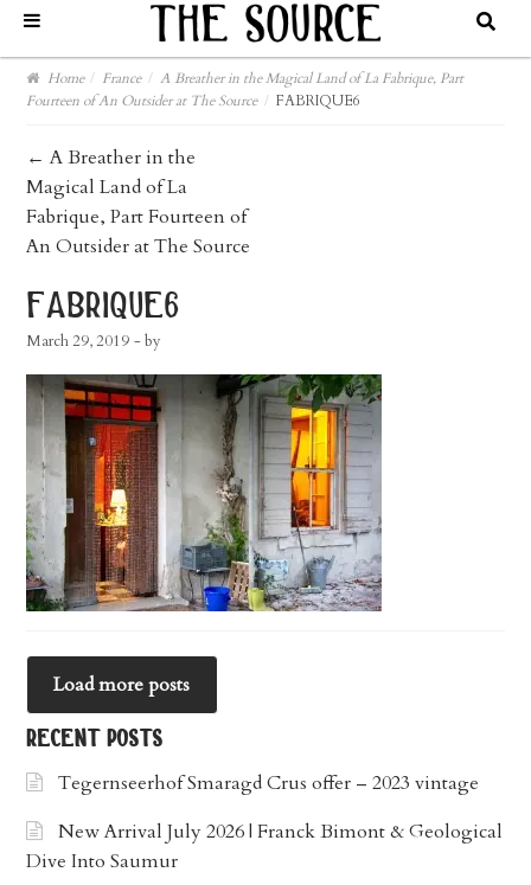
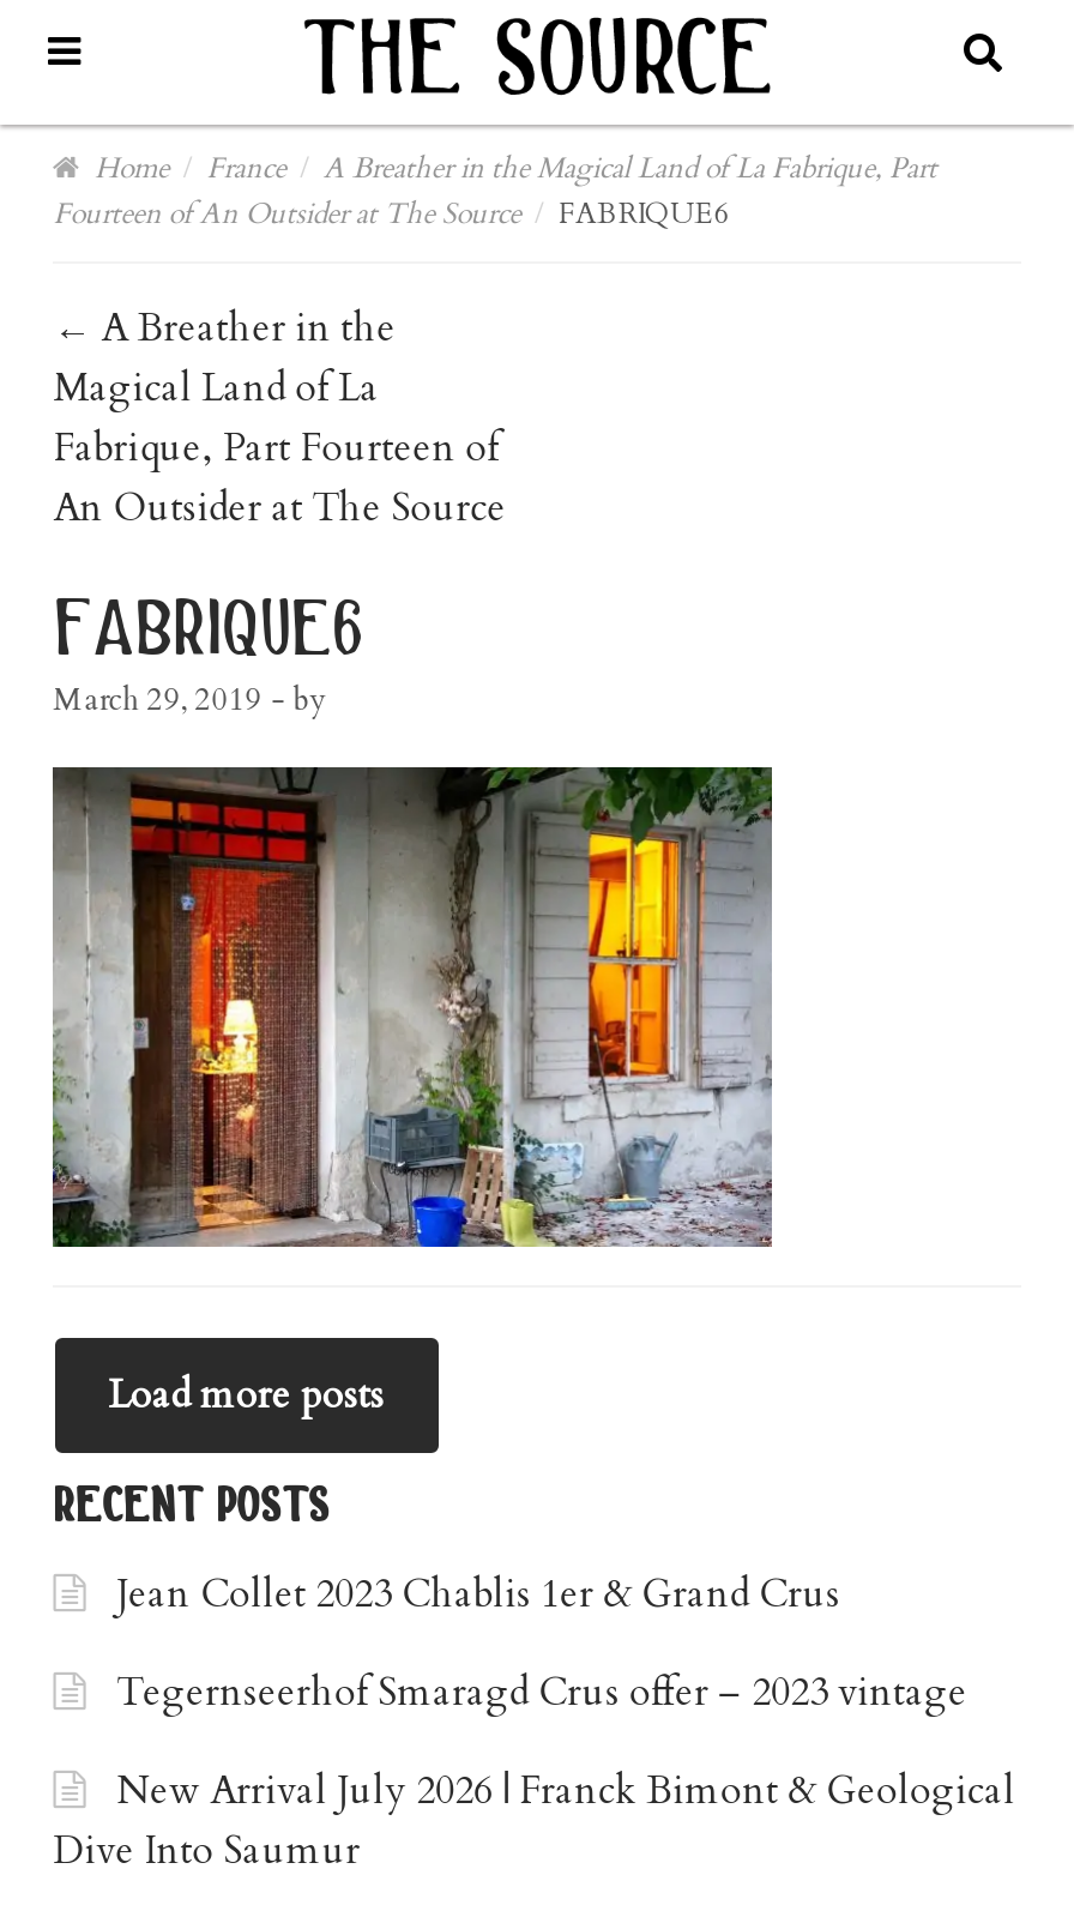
none -> [117,1569,841,1621] Jean Collet 2023 Chablis 1er & Grand Crus

